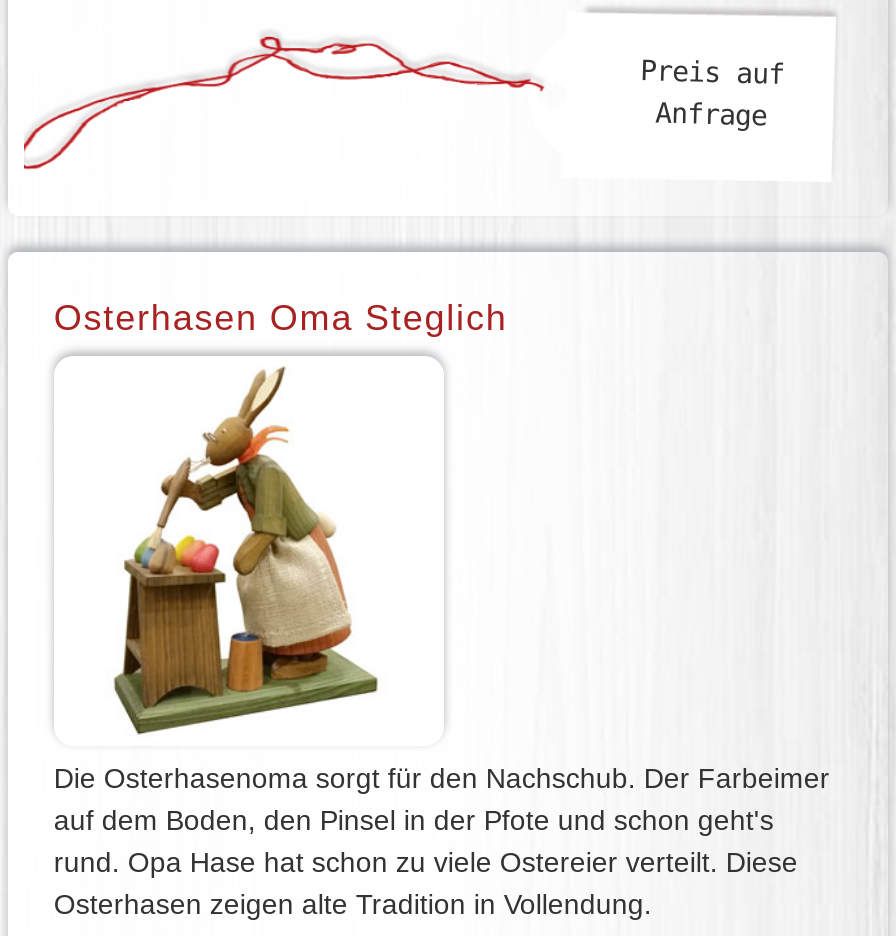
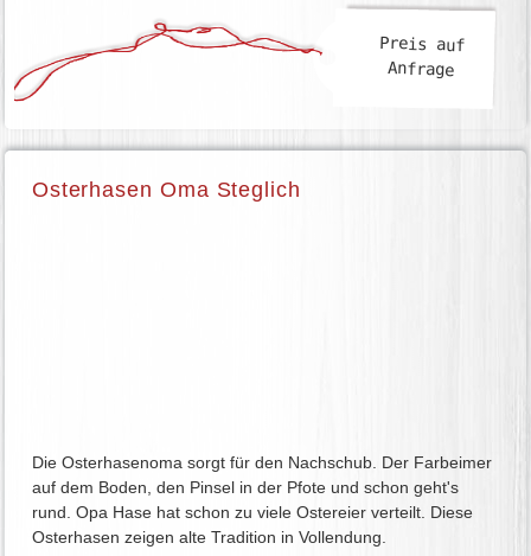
[56,350,442,736] [image] -> none

